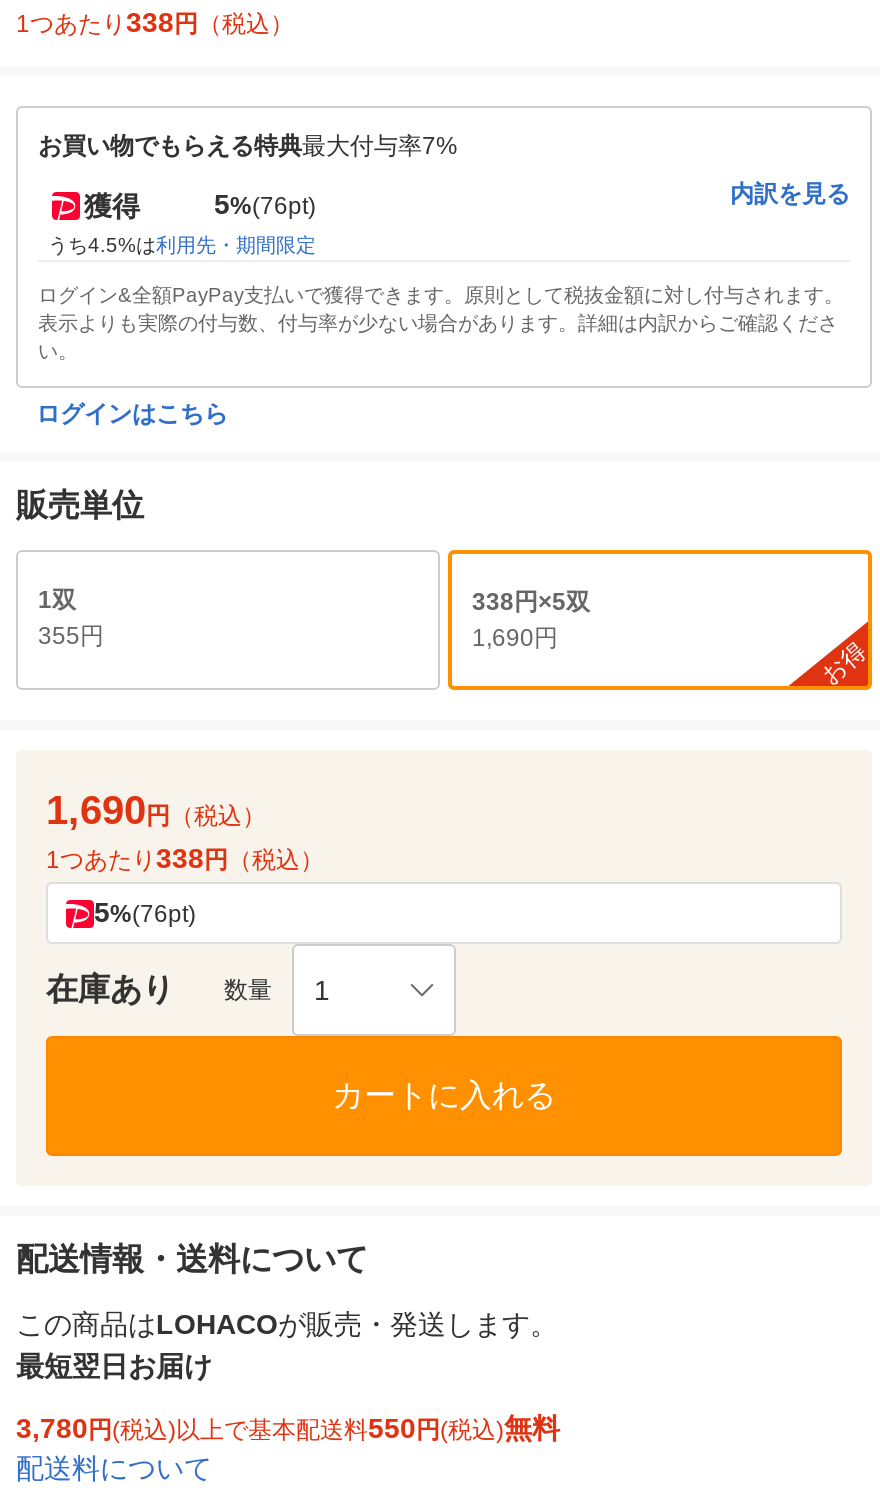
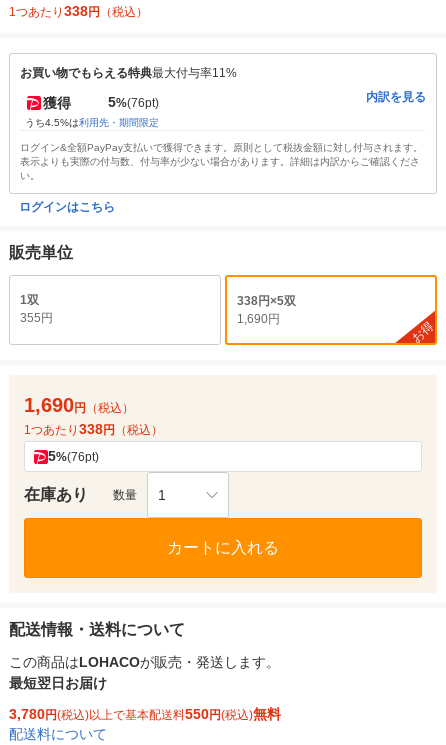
[38,133,458,161] お買い物でもらえる特典最大付与率7% -> [20,66,237,80] お買い物でもらえる特典最大付与率11%

